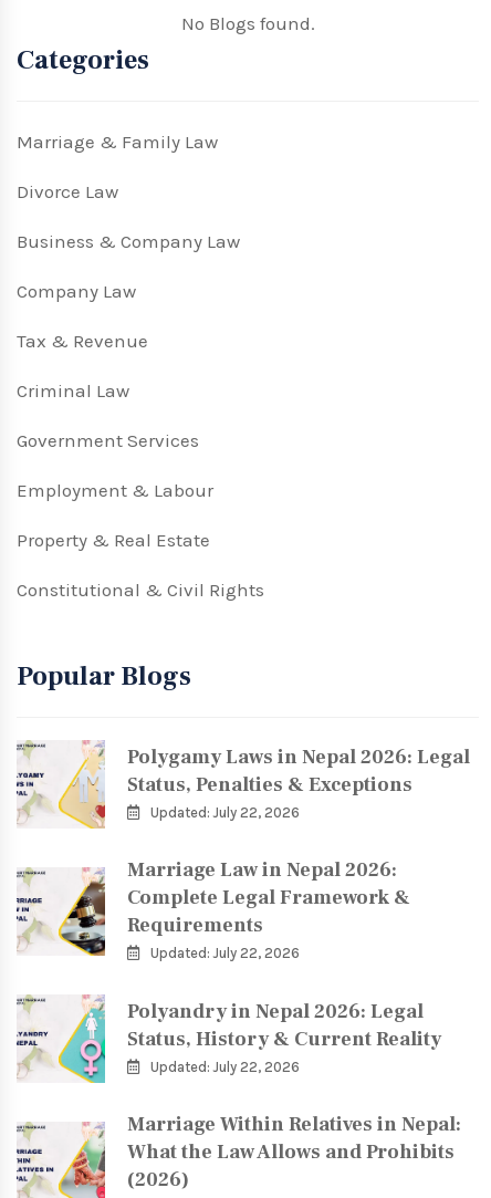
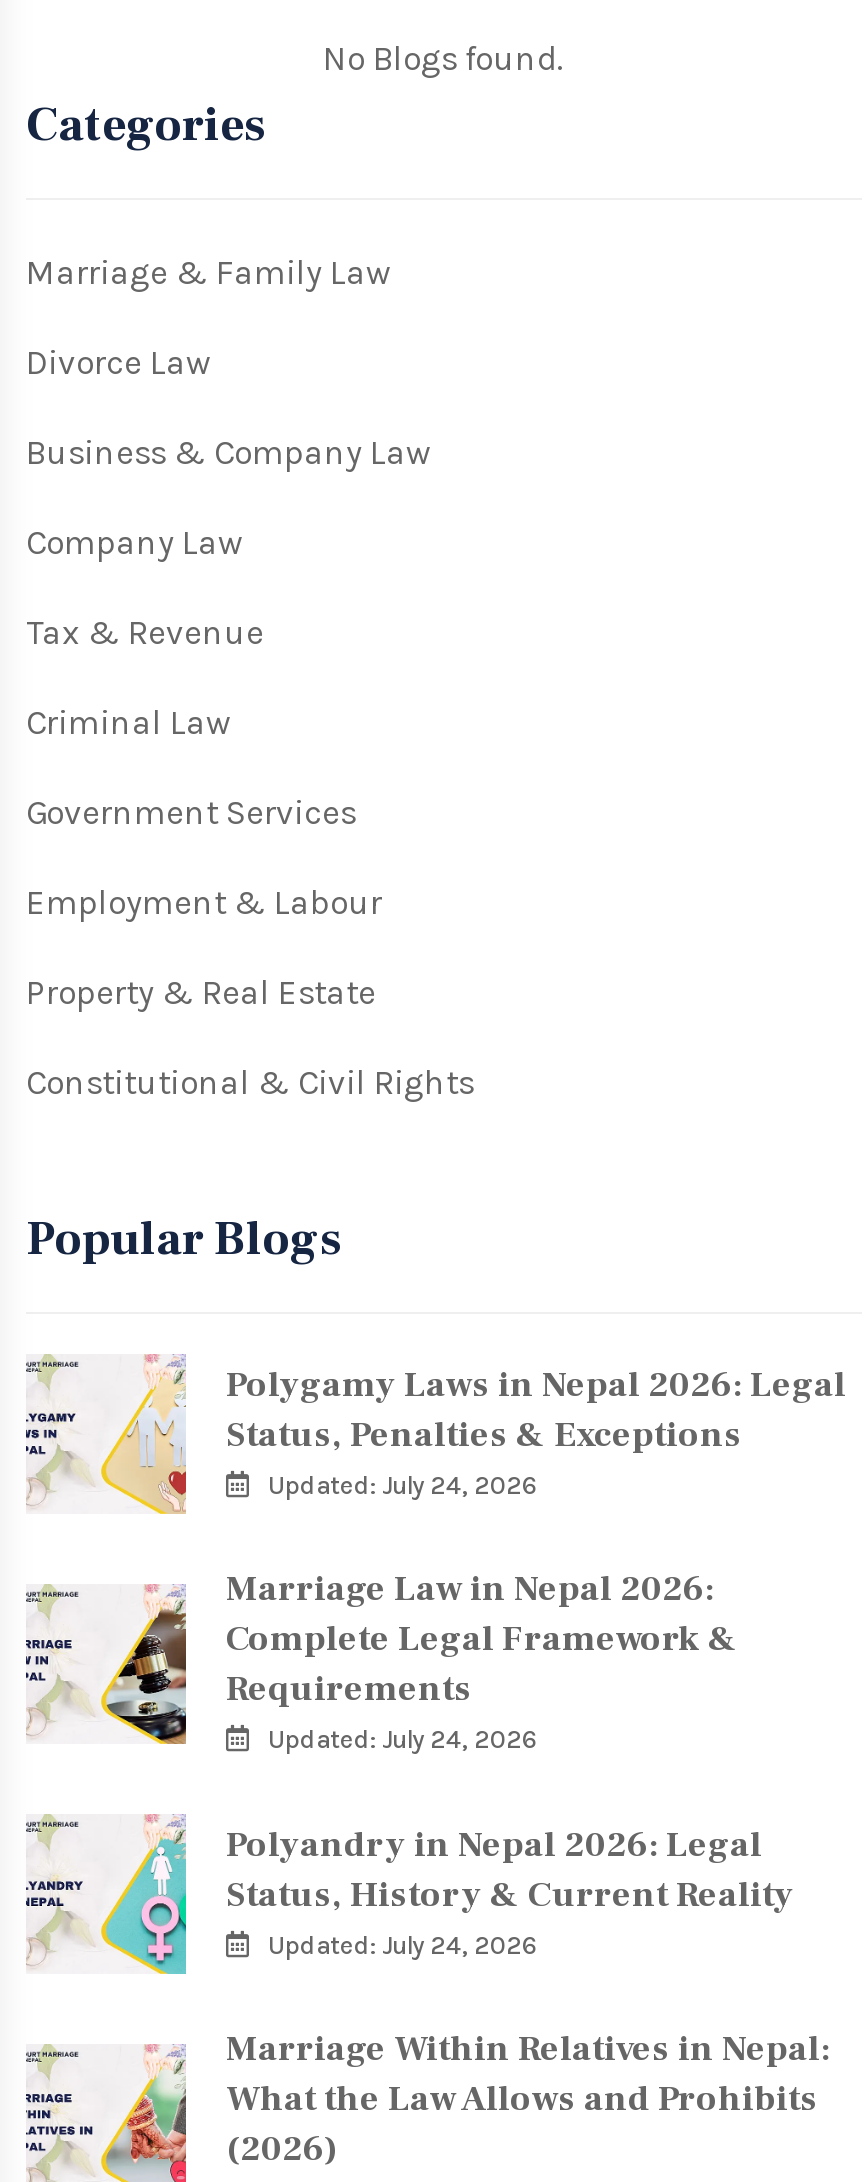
[150,804,300,821] Updated: July 22, 2026 -> [268,1470,538,1500] Updated: July 24, 2026
[150,945,300,962] Updated: July 22, 2026 -> [268,1725,538,1755] Updated: July 24, 2026
[150,1059,300,1075] Updated: July 22, 2026 -> [268,1930,538,1960] Updated: July 24, 2026

